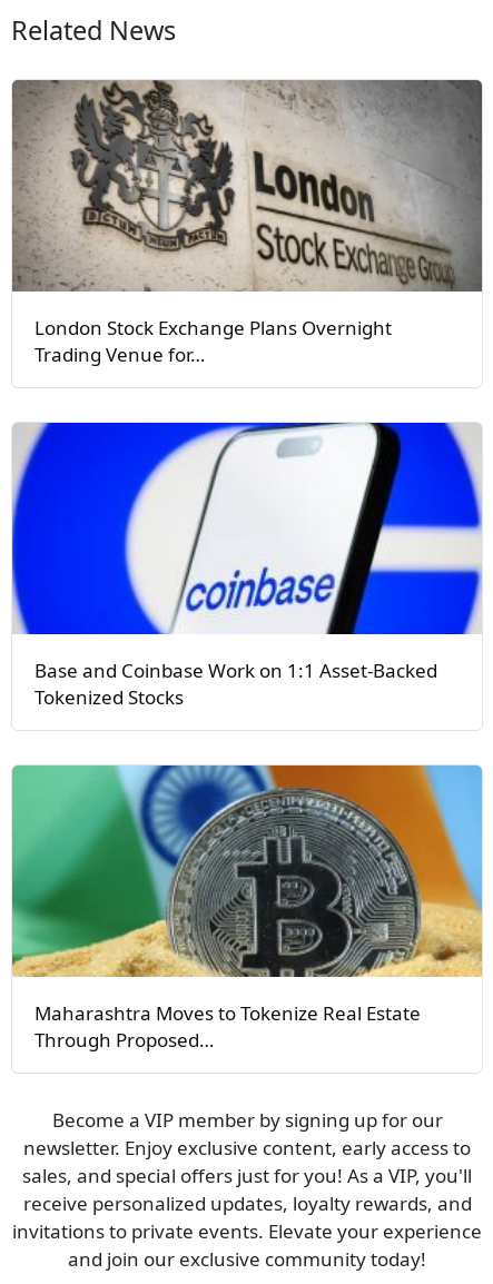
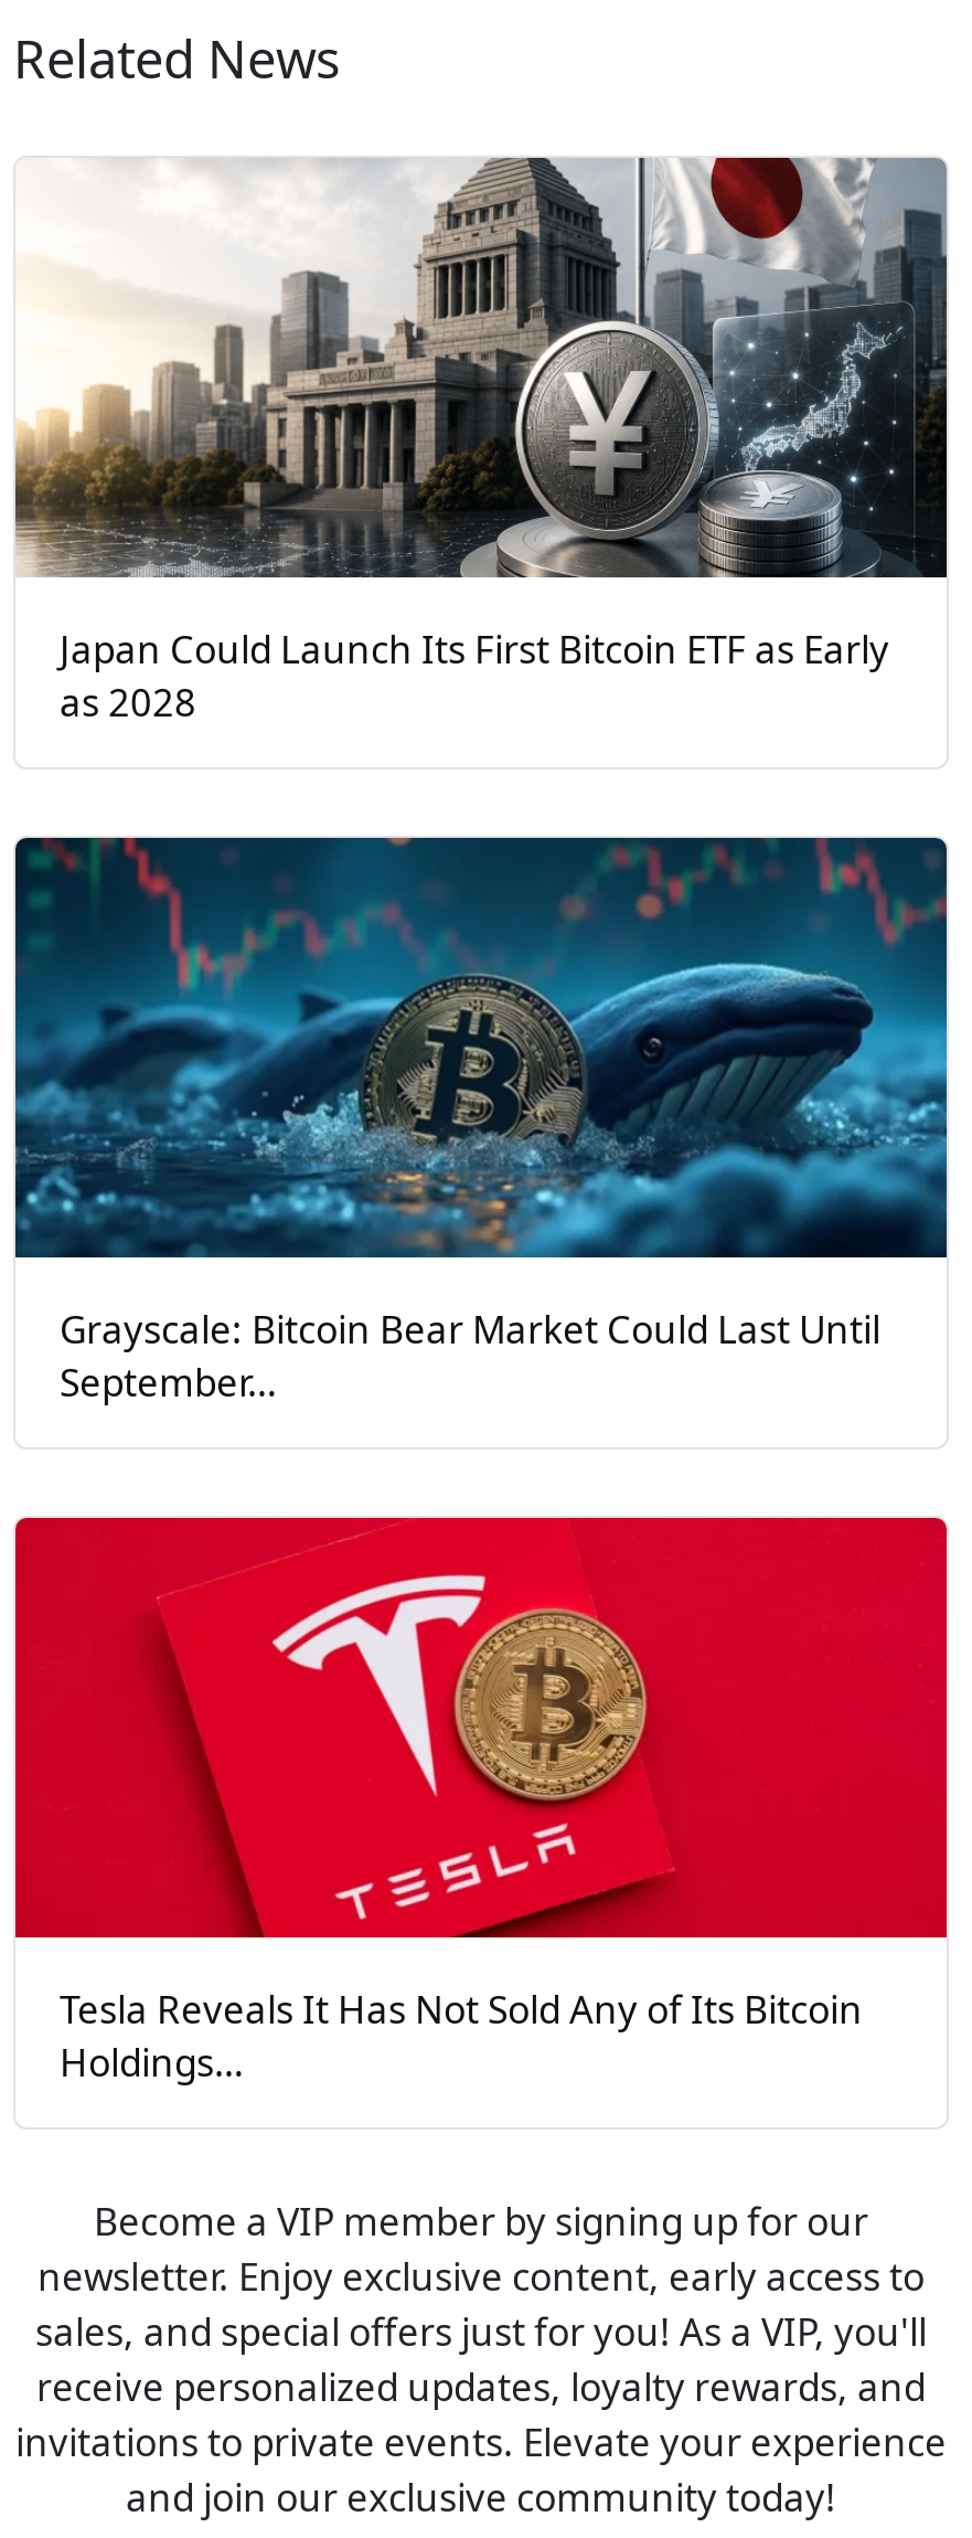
[11,79,483,368] [image] | London Stock Exchange Plans Overnight | Trading Venue for… -> [15,156,947,729] [image] | Japan Could Launch Its First Bitcoin ETF as Early | as 2028
[11,422,482,710] [image] | Base and Coinbase Work on 1:1 Asset-Backed | Tokenized Stocks -> [13,836,949,1409] [image] | Grayscale: Bitcoin Bear Market Could Last Until | September…
[11,764,483,1053] [image] | Maharashtra Moves to Tokenize Real Estate | Through Proposed… -> [13,1516,949,2089] [image] | Tesla Reveals It Has Not Sold Any of Its Bitcoin | Holdings…

